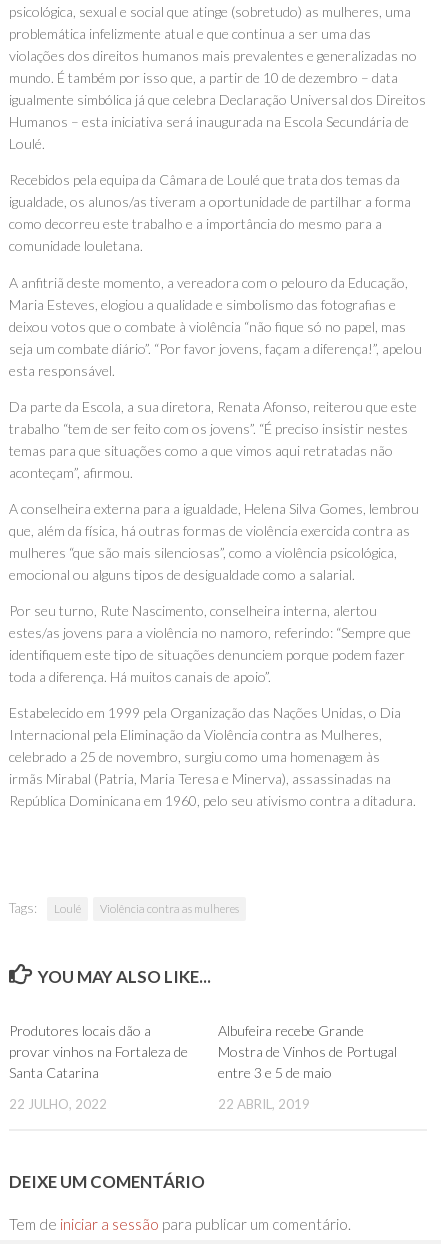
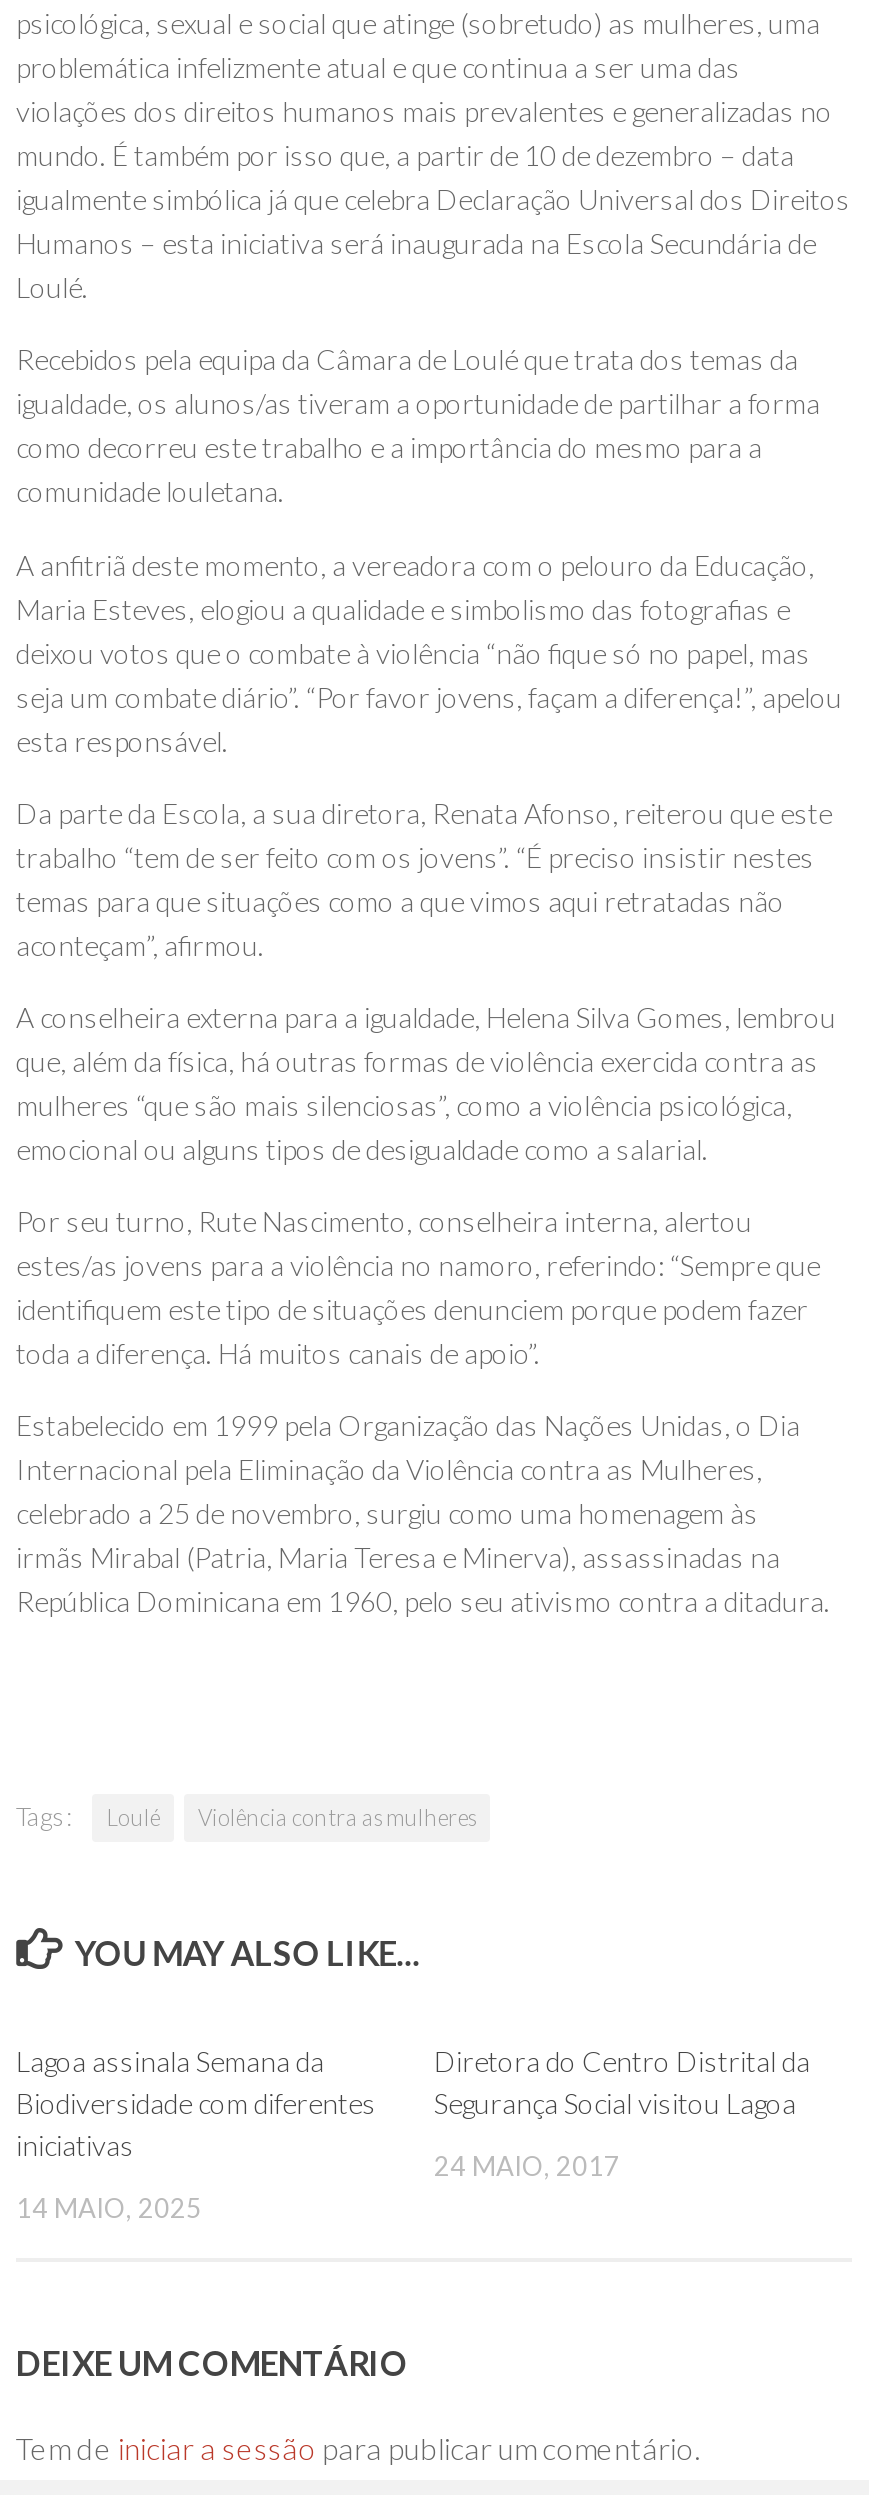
[9,1022,188,1081] Produtores locais dão a | provar vinhos na Fortaleza de | Santa Catarina -> [16,2044,376,2162] Lagoa assinala Semana da | Biodiversidade com diferentes | iniciativas
[218,1022,397,1081] Albufeira recebe Grande | Mostra de Vinhos de Portugal | entre 3 e 5 de maio -> [434,2044,810,2120] Diretora do Centro Distrital da | Segurança Social visitou Lagoa
[9,1096,107,1112] 22 JULHO, 2022 -> [16,2192,202,2224] 14 MAIO, 2025
[218,1096,310,1112] 22 ABRIL, 2019 -> [434,2150,620,2182] 24 MAIO, 2017

